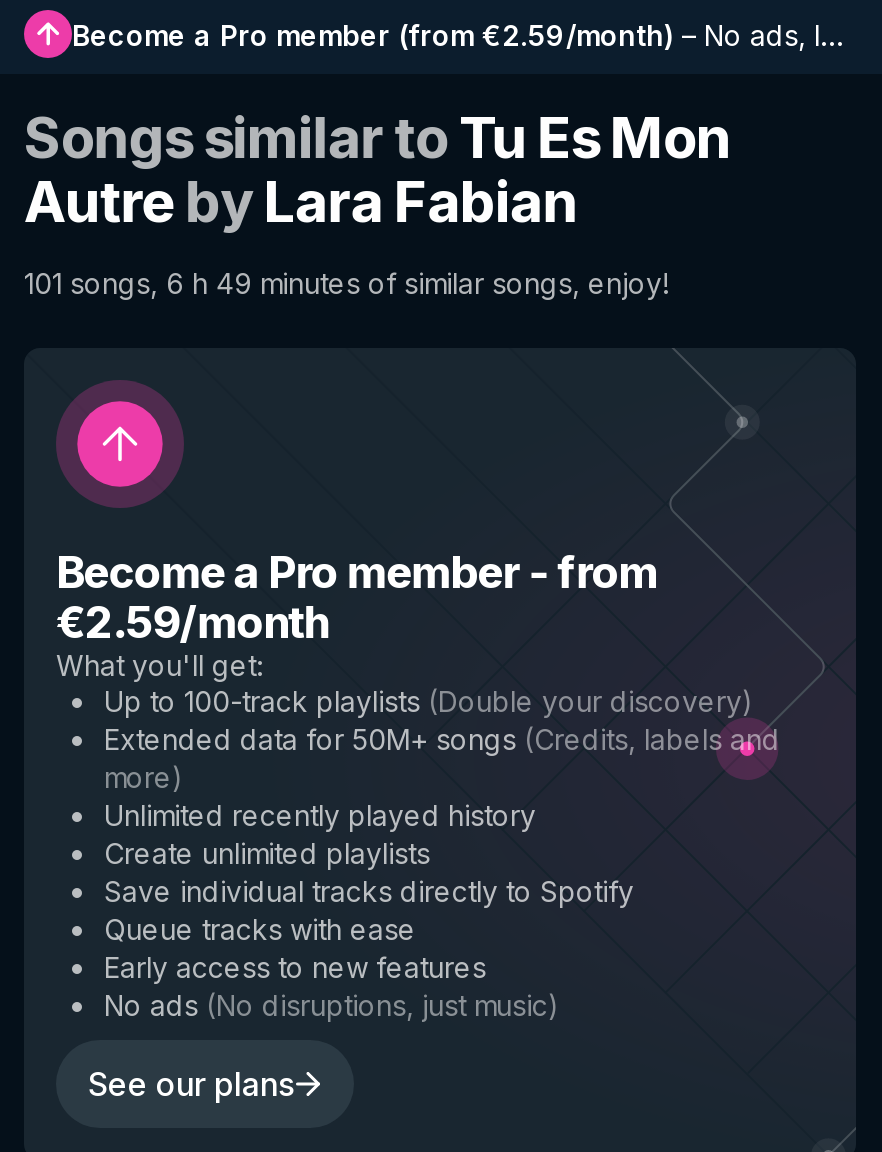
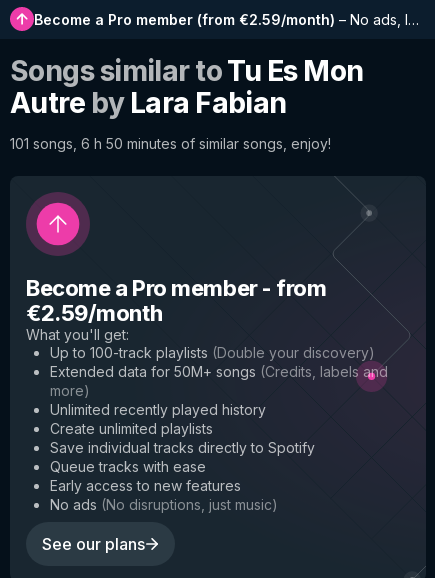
[24,266,668,300] 101 songs, 6 h 49 minutes of similar songs, enjoy! -> [10,135,331,152] 101 songs, 6 h 50 minutes of similar songs, enjoy!

